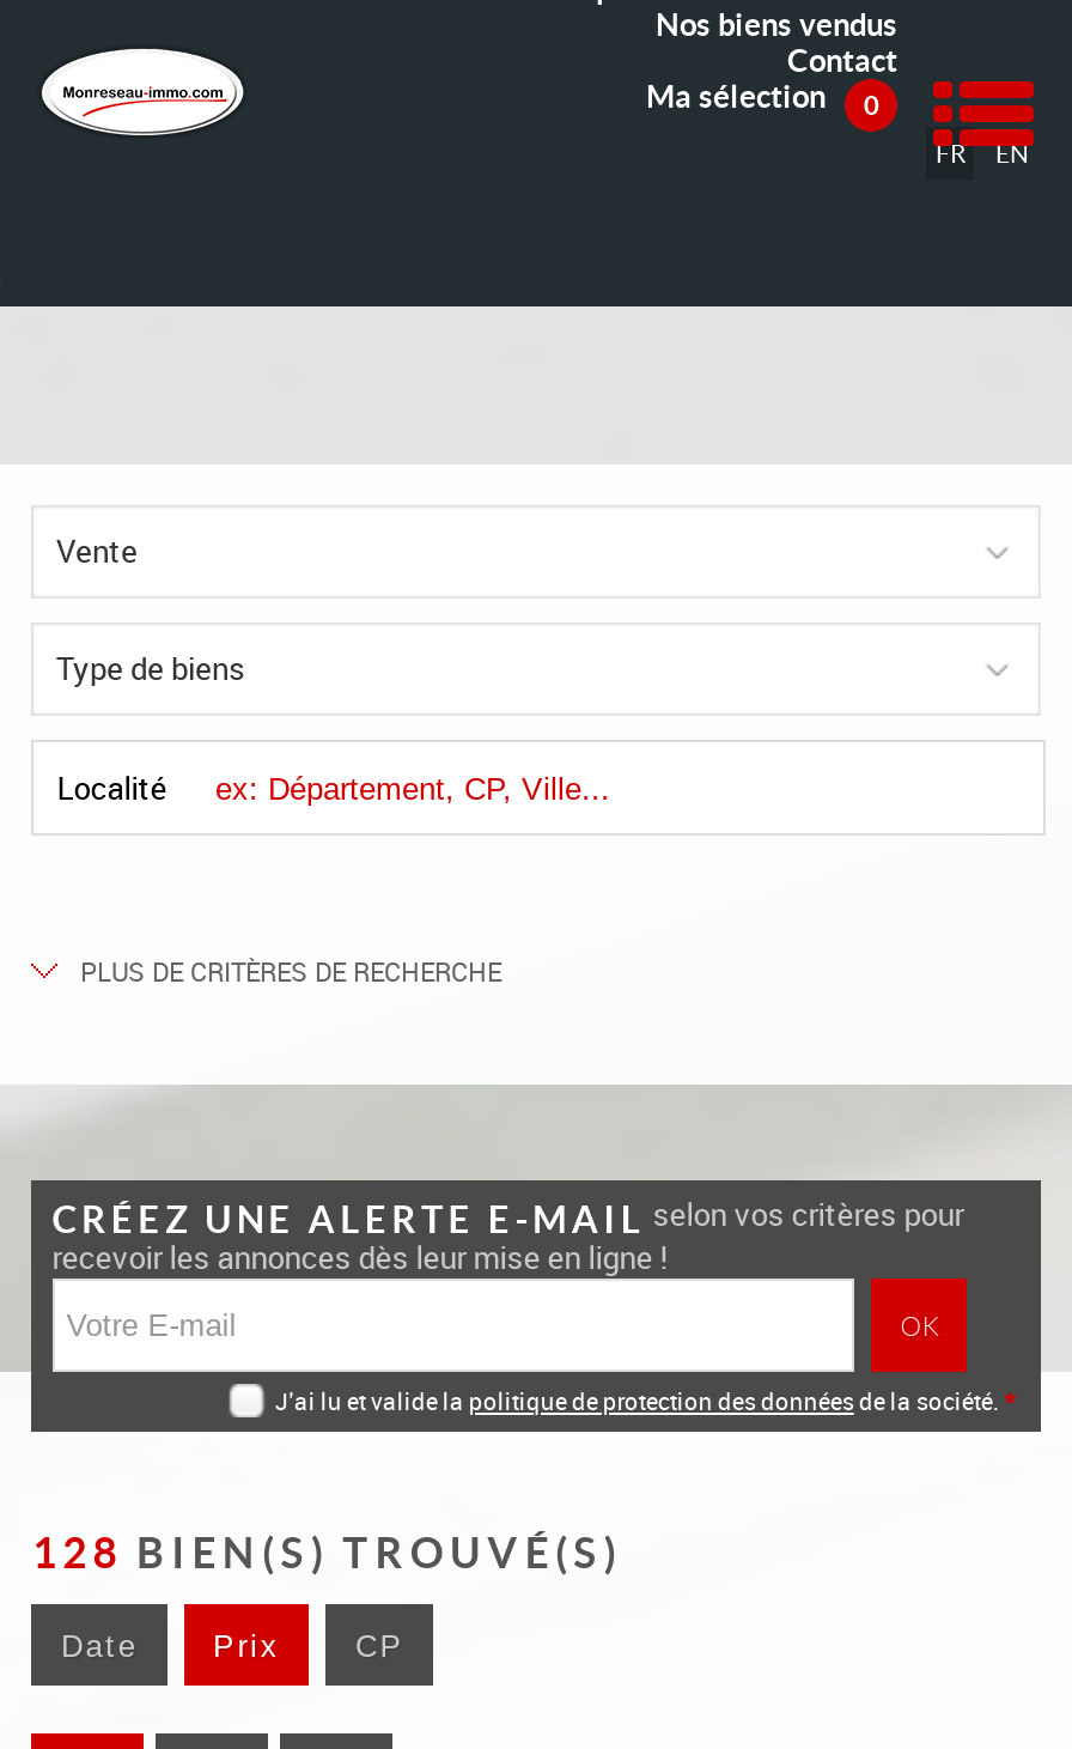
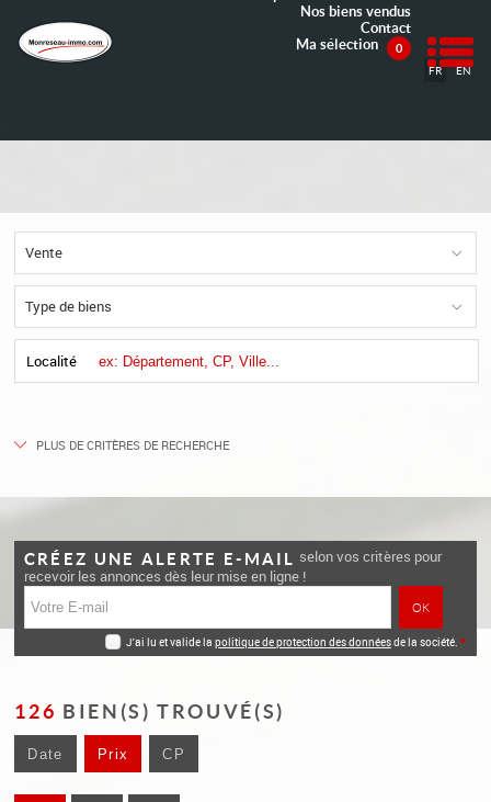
[32,1529,622,1577] 128 BIEN(S) TROUVÉ(S) -> [15,701,285,723] 126 BIEN(S) TROUVÉ(S)

